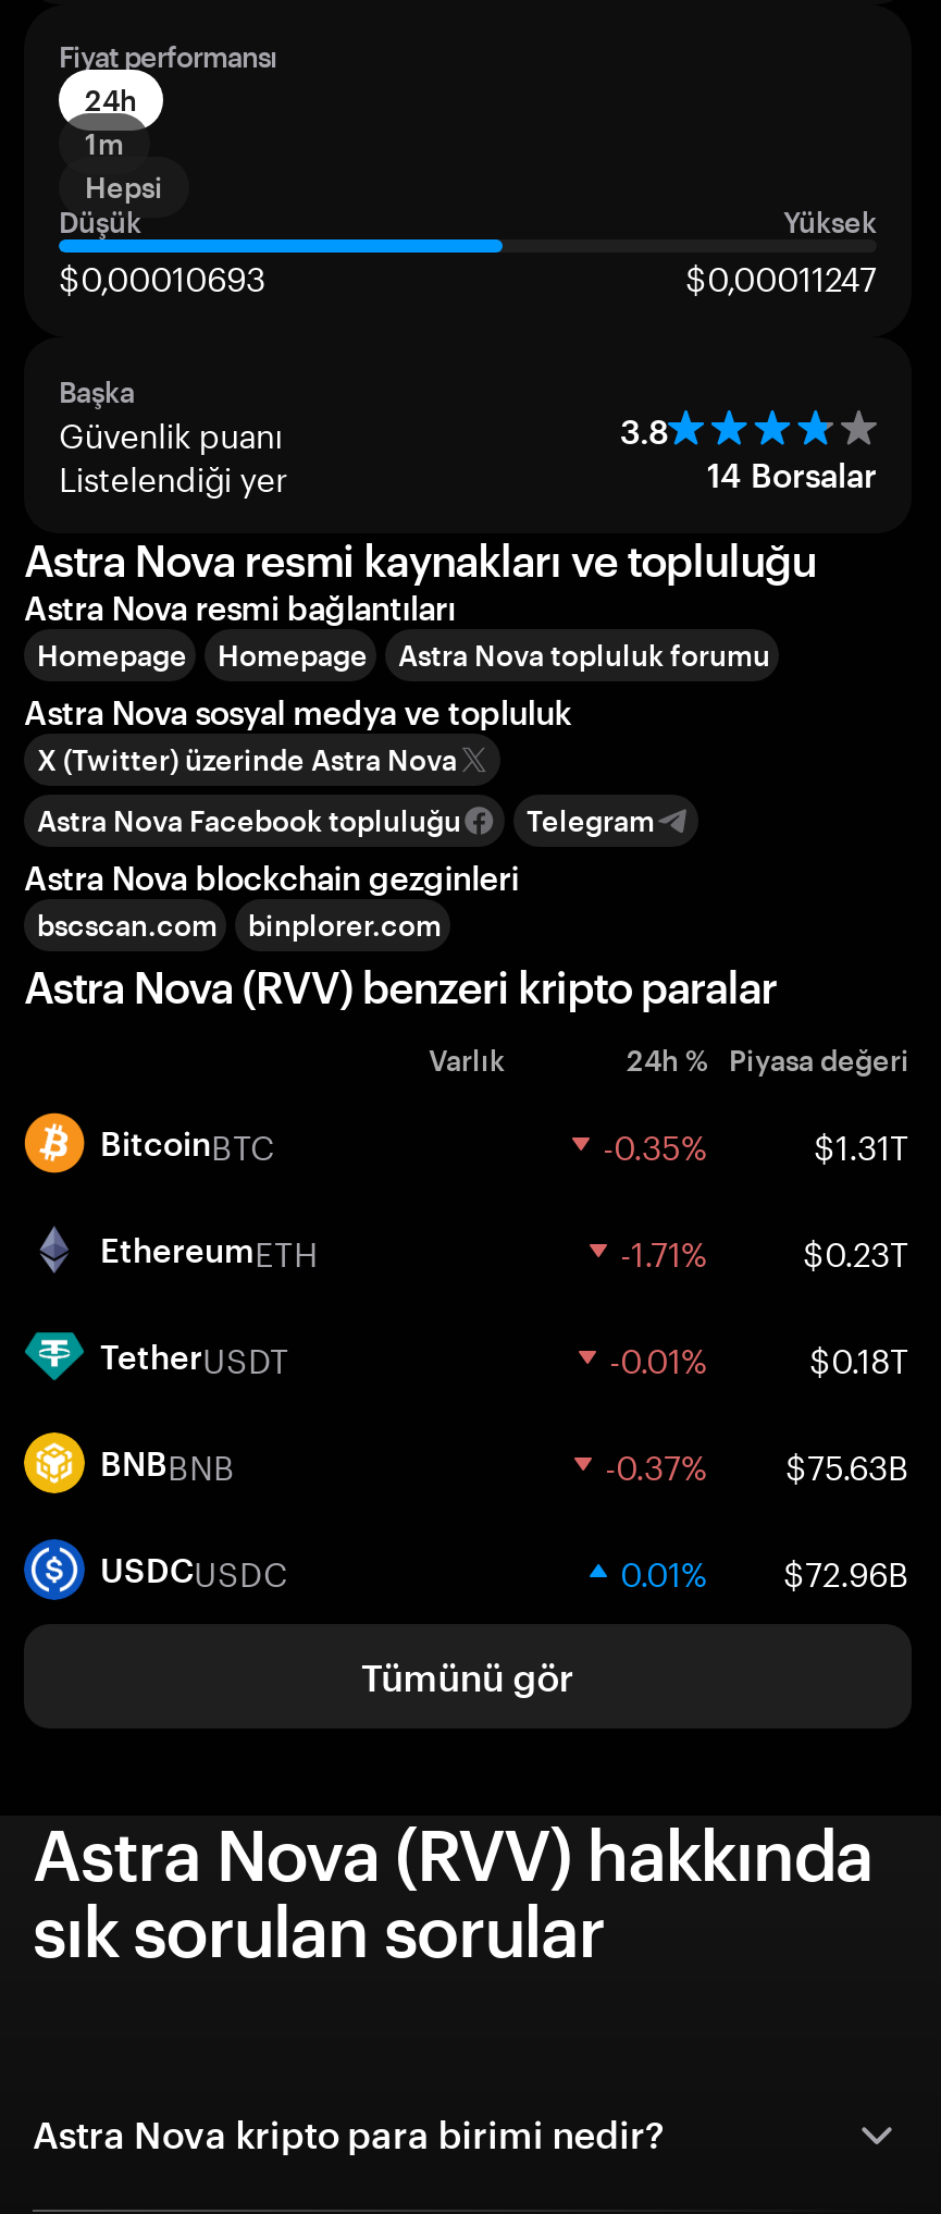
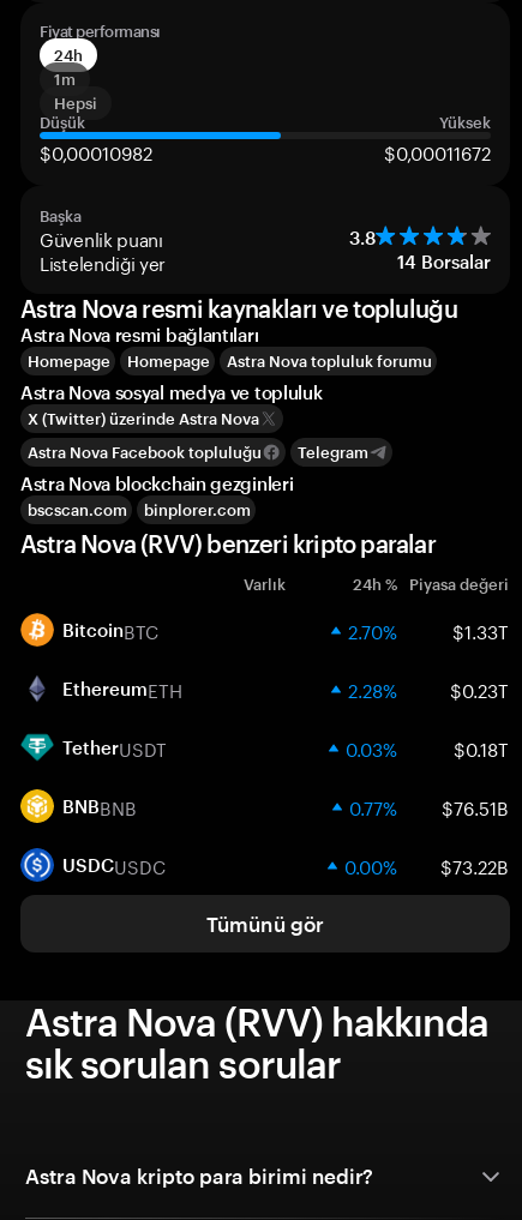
[59,248,265,300] $0,00010693 -> [40,137,152,166] $0,00010982
[685,248,877,300] $0,00011247 -> [384,137,491,166] $0,00011672
[603,1117,909,1169] -0.35% | $1.31T -> [348,615,509,644] 2.70% | $1.33T
[620,1223,909,1276] -1.71% $0.23T -> [348,674,509,703] 2.28% $0.23T
[609,1330,909,1382] -0.01% $0.18T -> [346,733,509,762] 0.03% $0.18T
[605,1437,909,1489] -0.37% | $75.63B -> [349,792,509,821] 0.77% | $76.51B
[620,1543,909,1596] 0.01% | $72.96B -> [344,851,509,879] 0.00% | $73.22B

